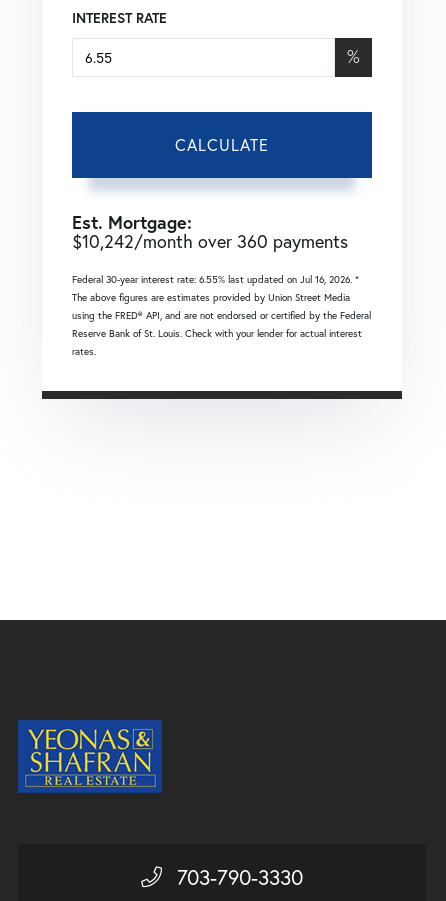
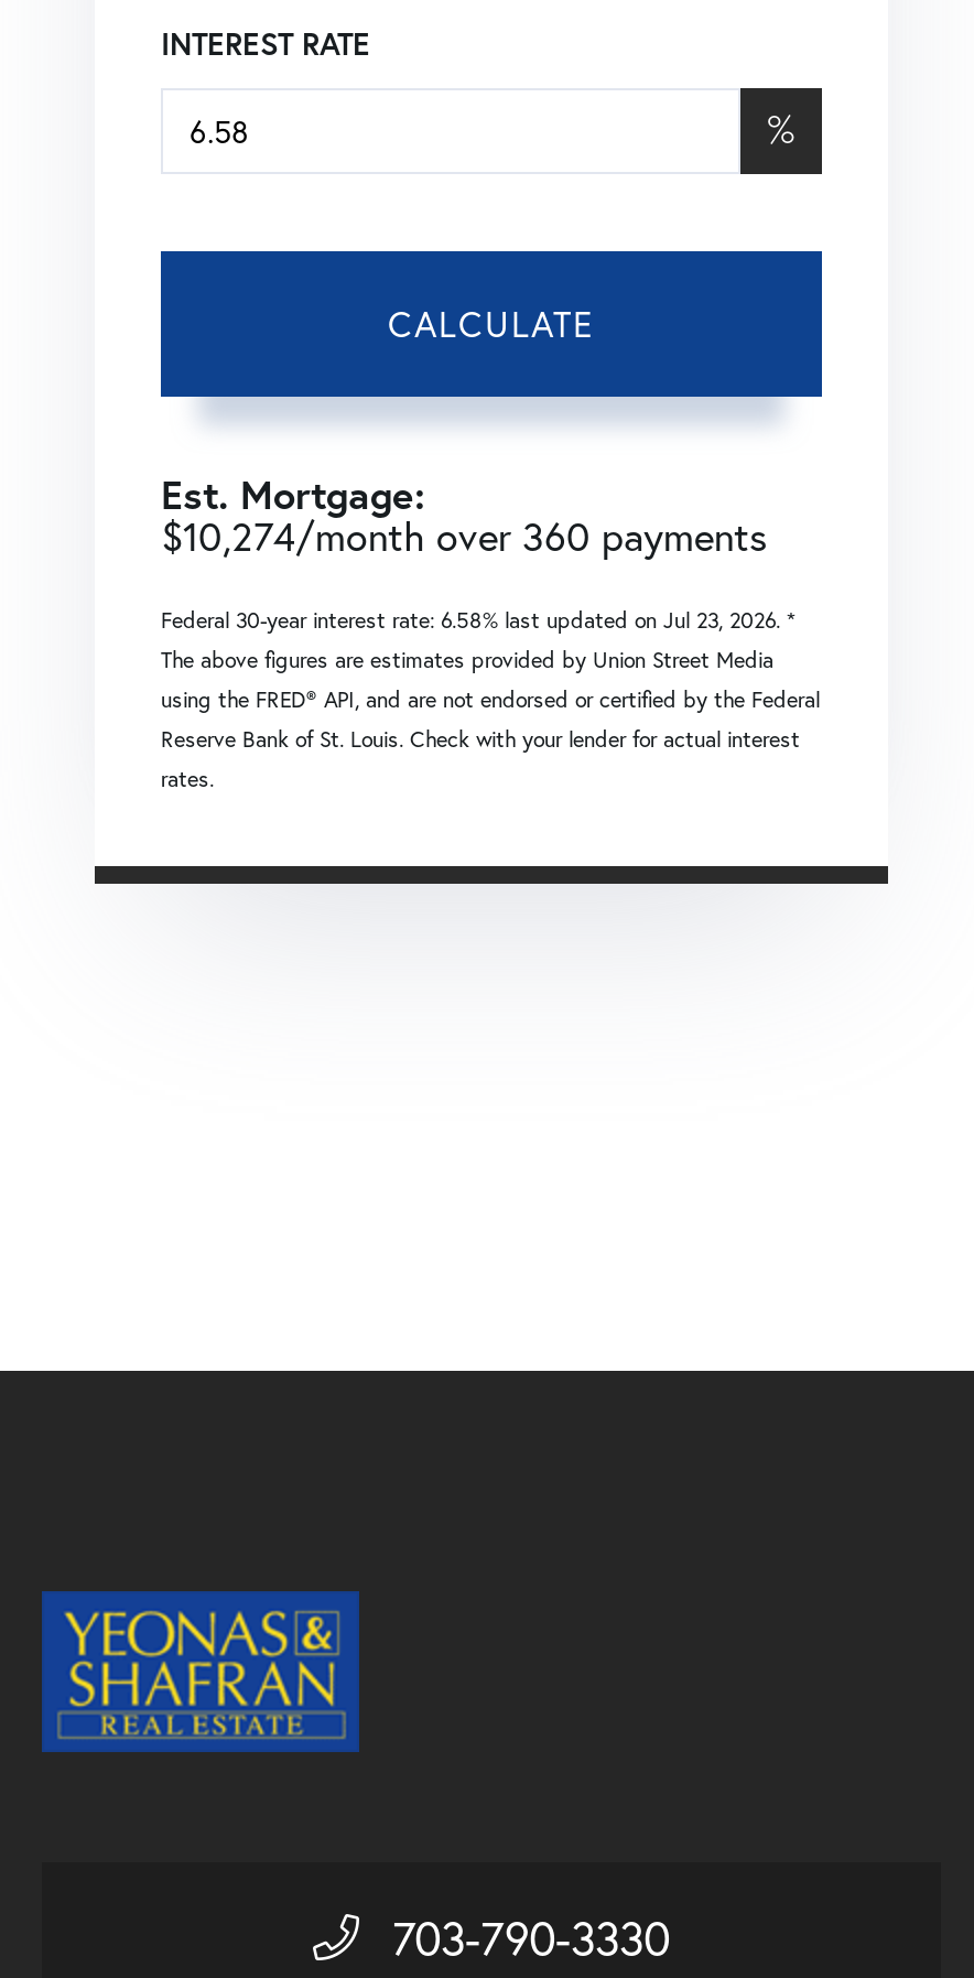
[72,230,348,253] $10,242/month over 360 payments -> [161,510,767,563] $10,274/month over 360 payments
[72,273,359,286] Federal 30-year interest rate: 6.55% last updated on Jul 16, 2026. * -> [161,607,796,636] Federal 30-year interest rate: 6.58% last updated on Jul 23, 2026. *

